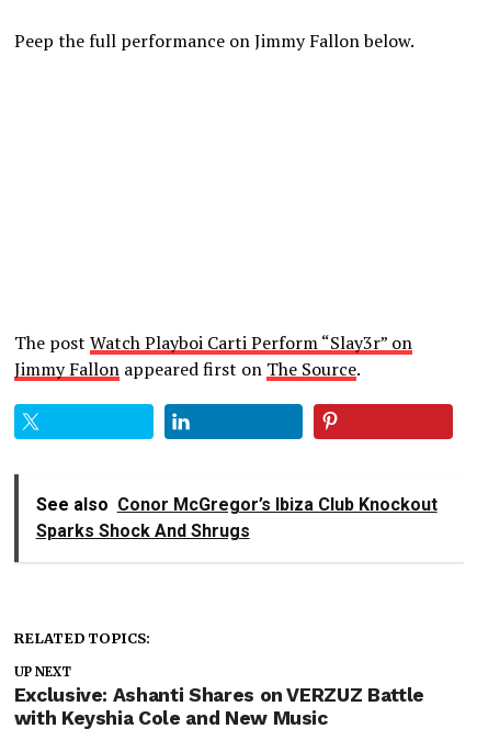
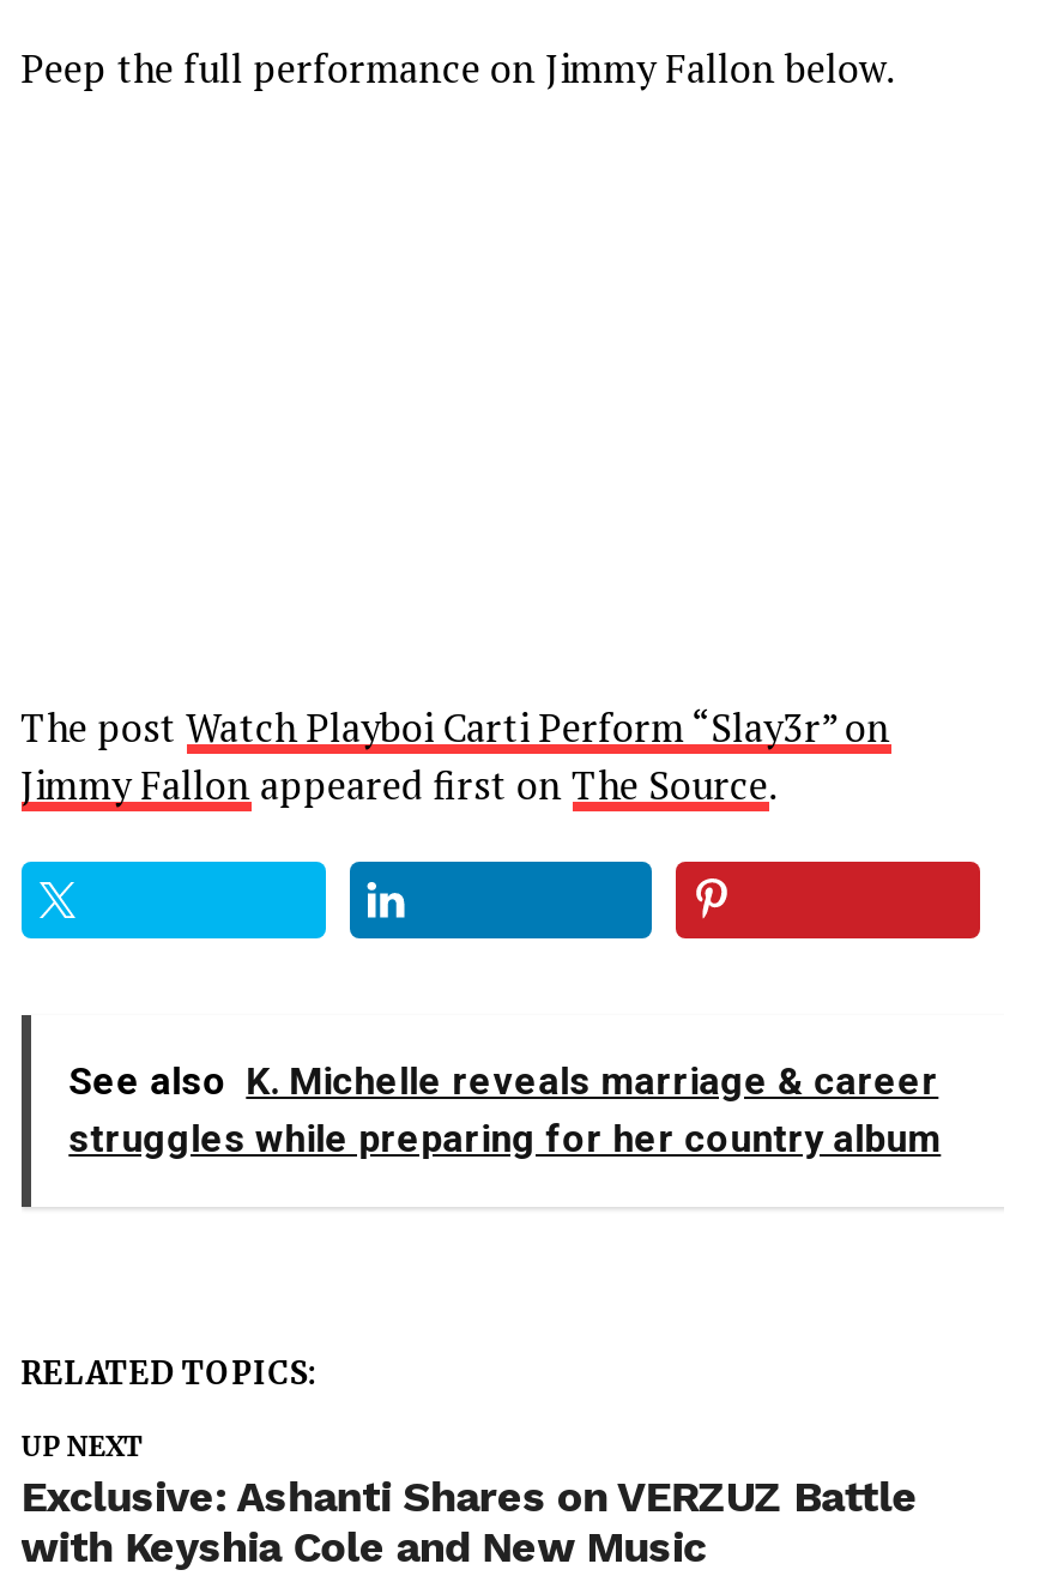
[36,494,437,541] See also Conor McGregor’s Ibiza Club Knockout | Sparks Shock And Shrugs -> [69,1058,941,1161] See also K. Michelle reveals marriage & career | struggles while preparing for her country album

